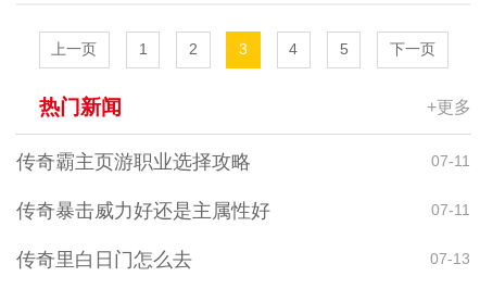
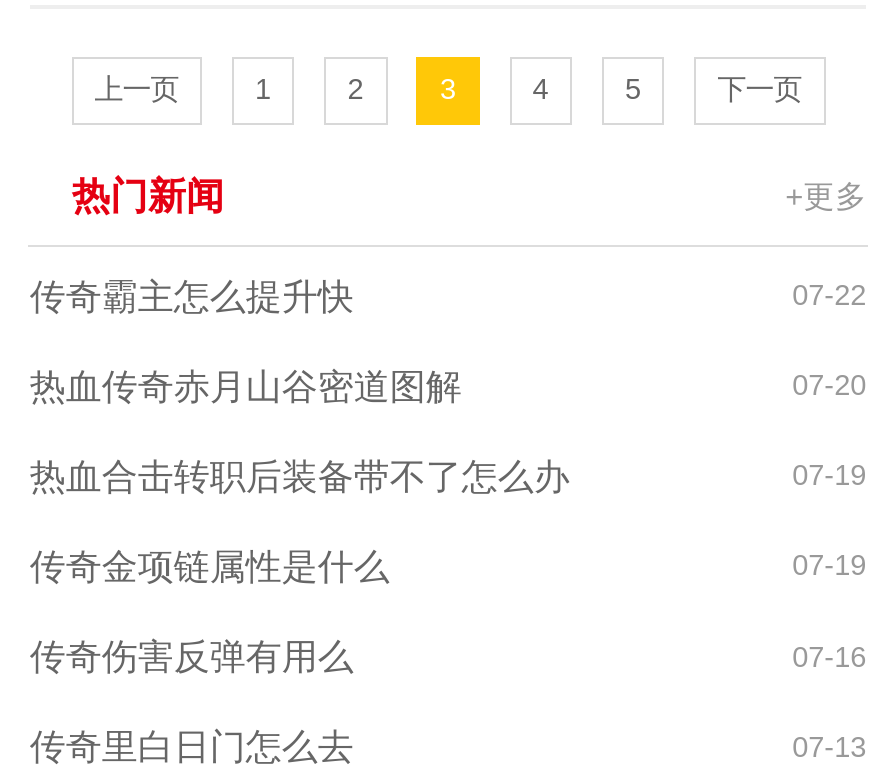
[16,151,470,221] 传奇霸主页游职业选择攻略 | 07-11 | 传奇暴击威力好还是主属性好 | 07-11 -> [30,276,866,677] 传奇霸主怎么提升快 | 07-22 | 热血传奇赤月山谷密道图解 | 07-20 | 热血合击转职后装备带不了怎么办 | 07-19 | 传奇金项链属性是什么 | 07-19 | 传奇伤害反弹有用么 | 07-16

